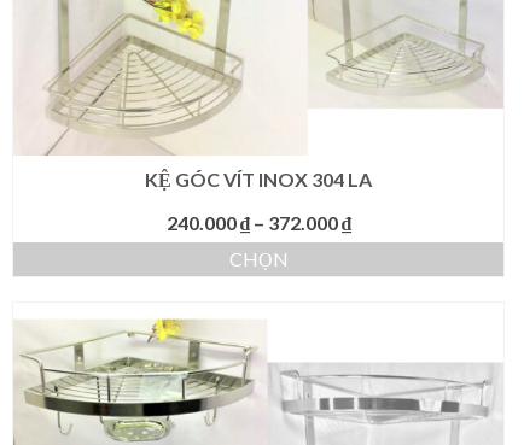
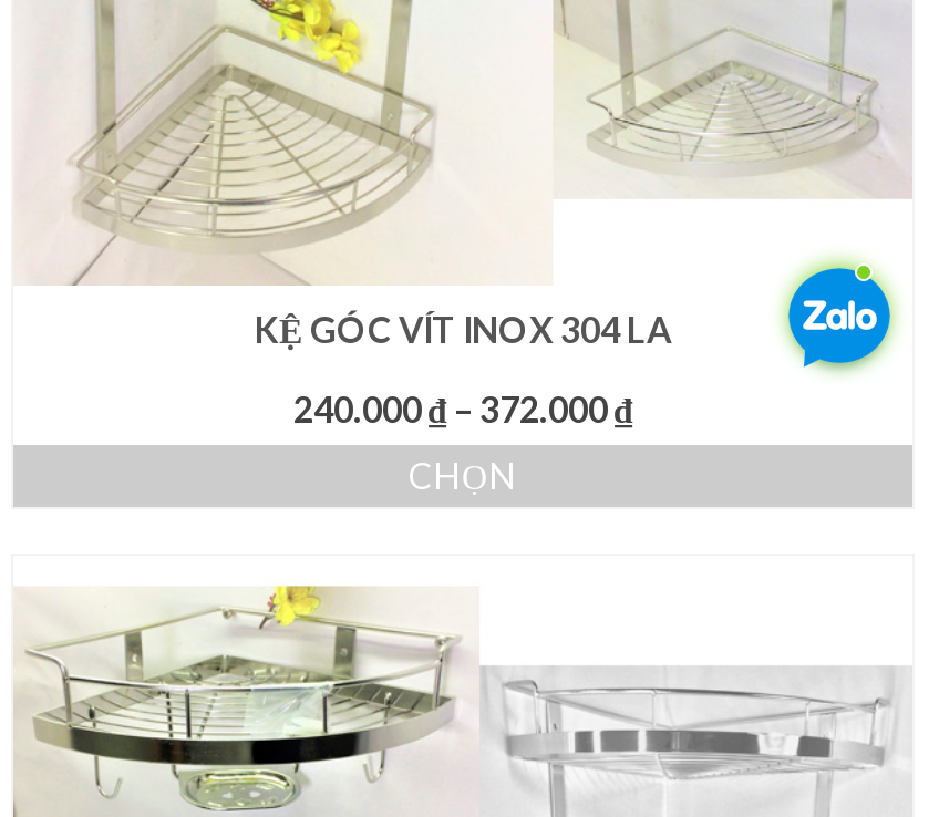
none -> [780,255,899,374] [image]

